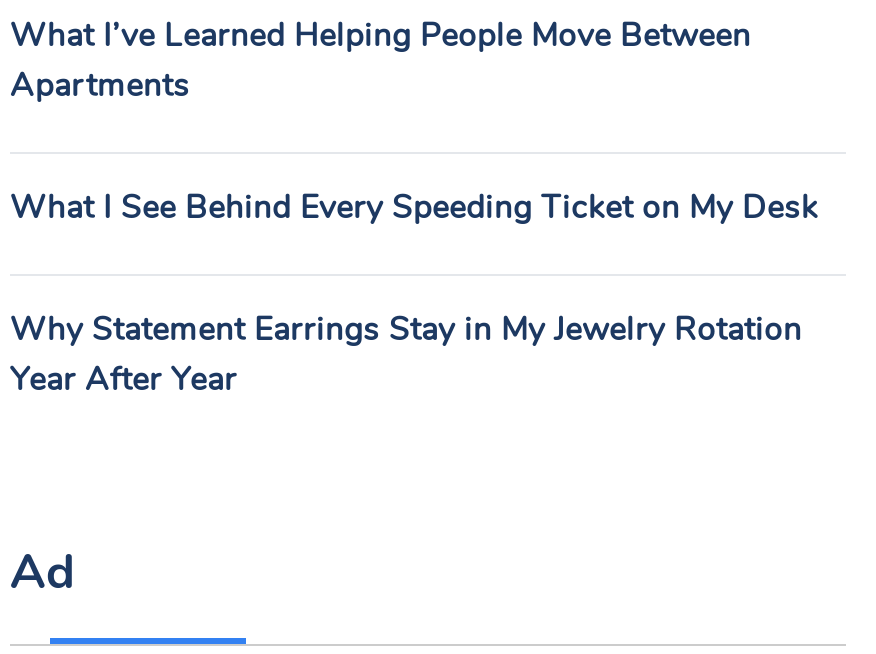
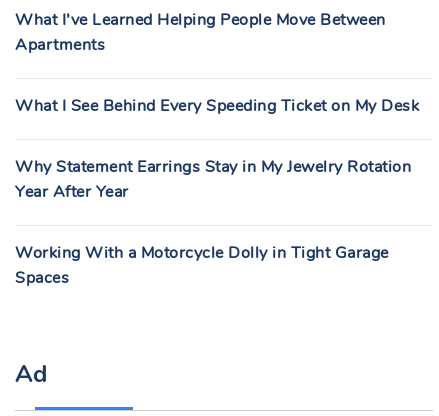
none -> [15,242,388,289] Working With a Motorcycle Dolly in Tight Garage | Spaces

